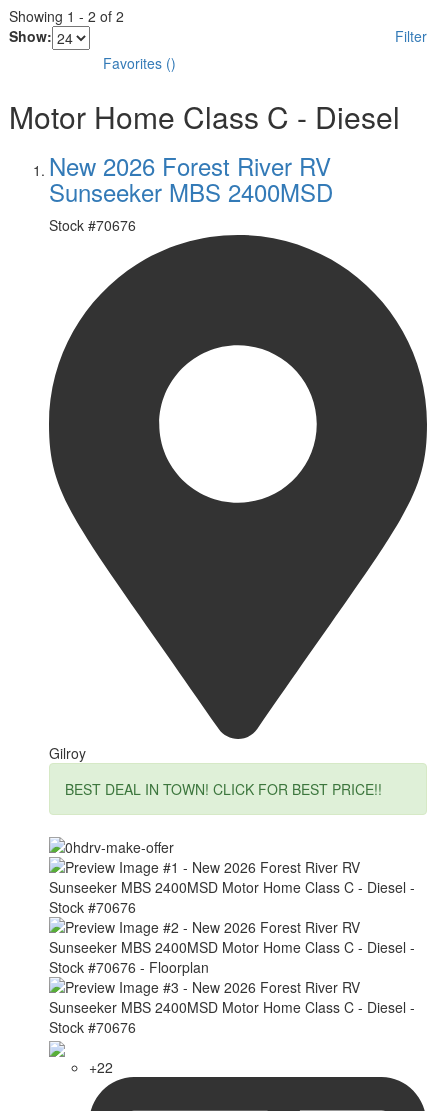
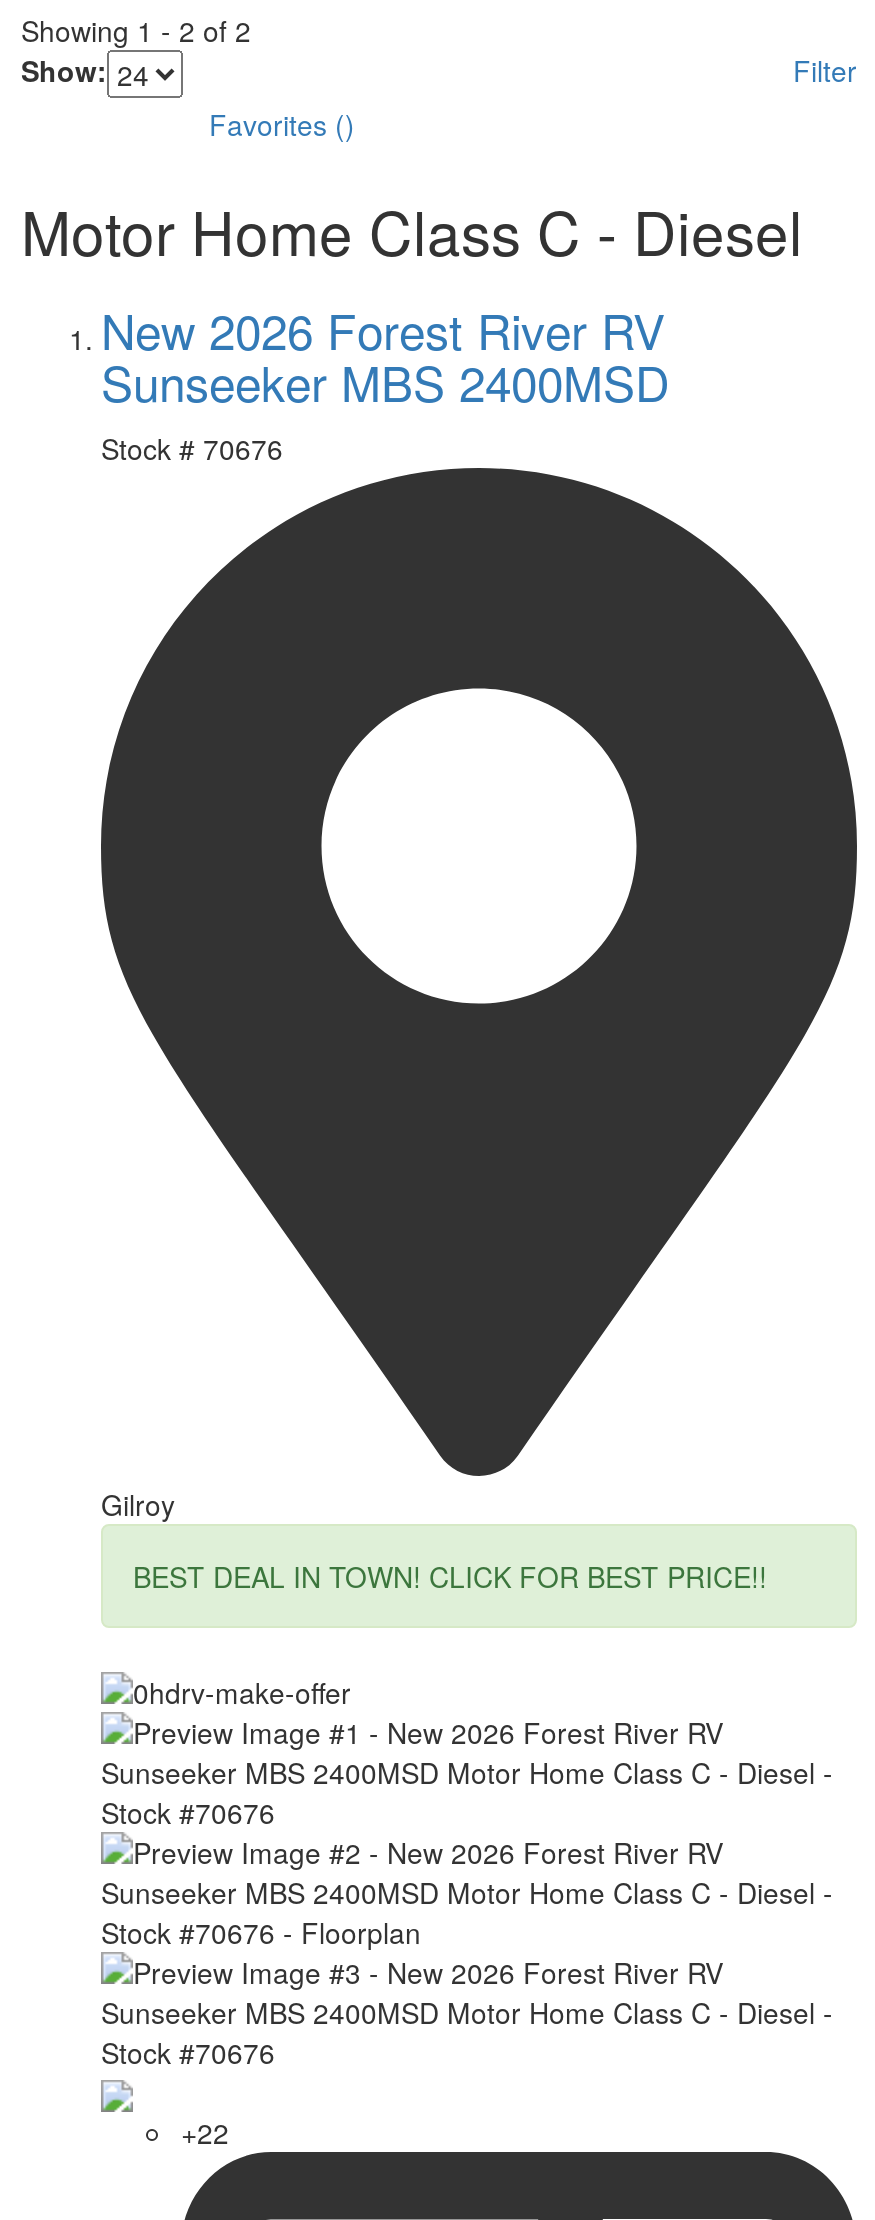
[49,215,136,235] Stock #70676 -> [101,427,283,467] Stock # 70676

